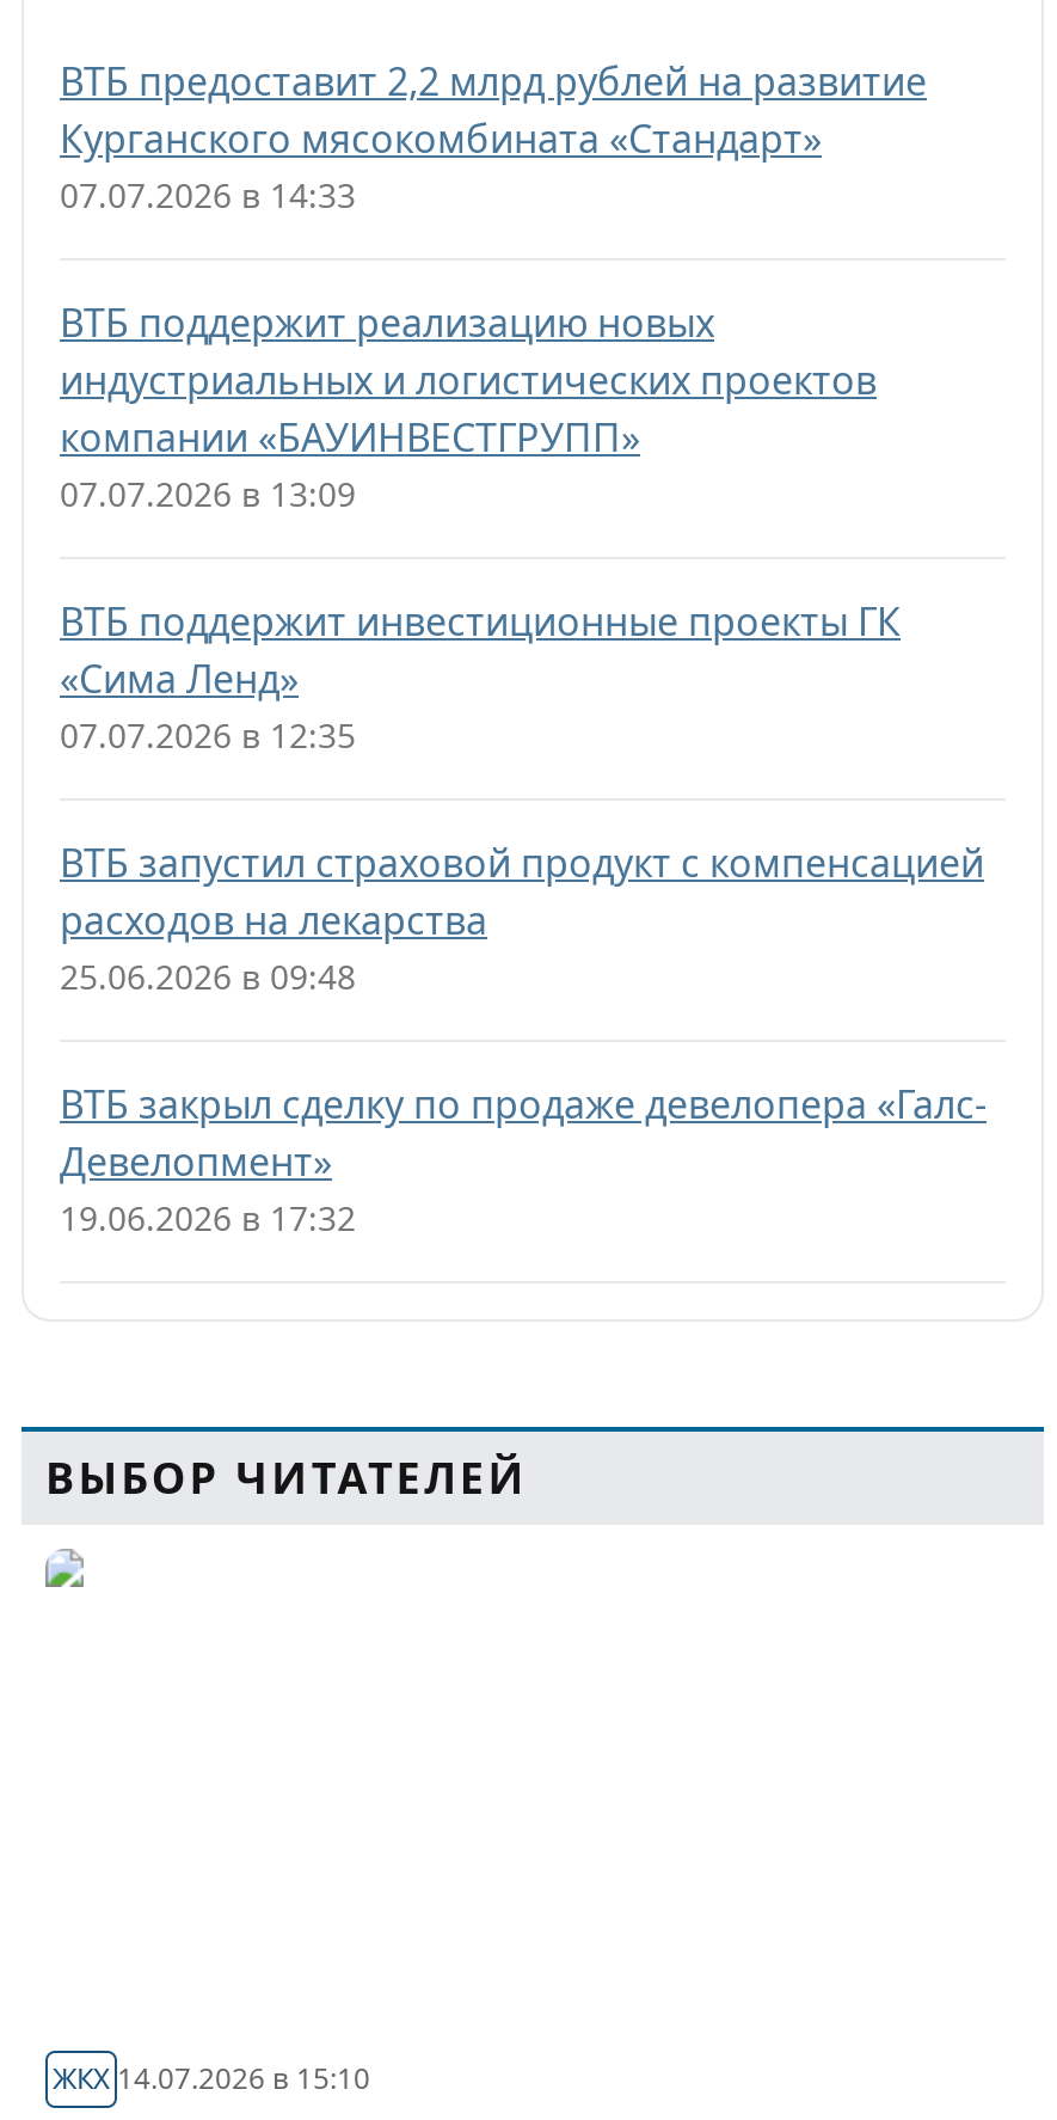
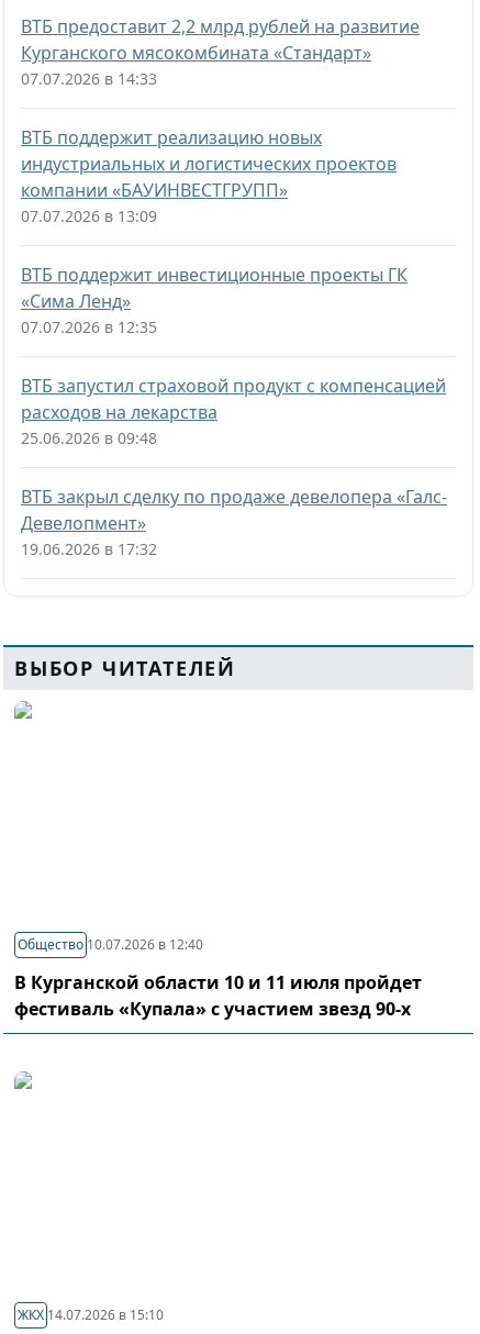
none -> [14,935,422,1021] Общество 10.07.2026 в 12:40 | В Курганской области 10 и 11 июля пройдет | фестиваль «Купала» с участием звезд 90-х

